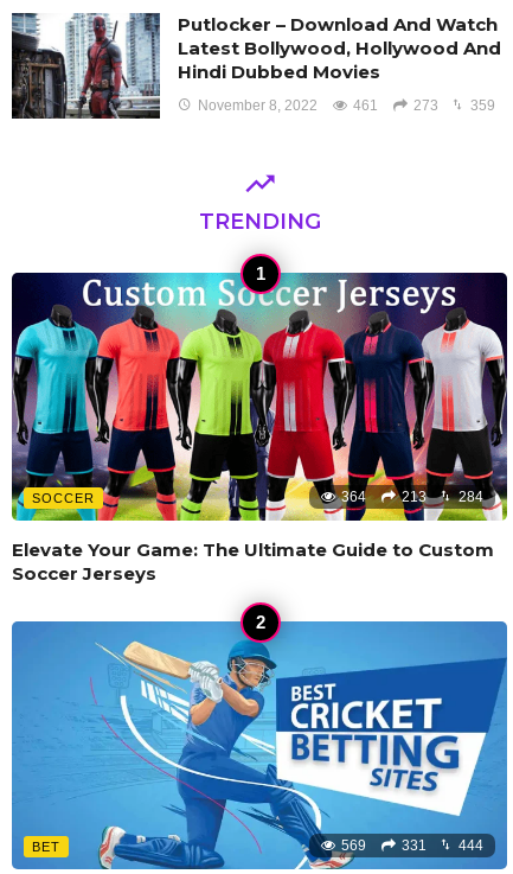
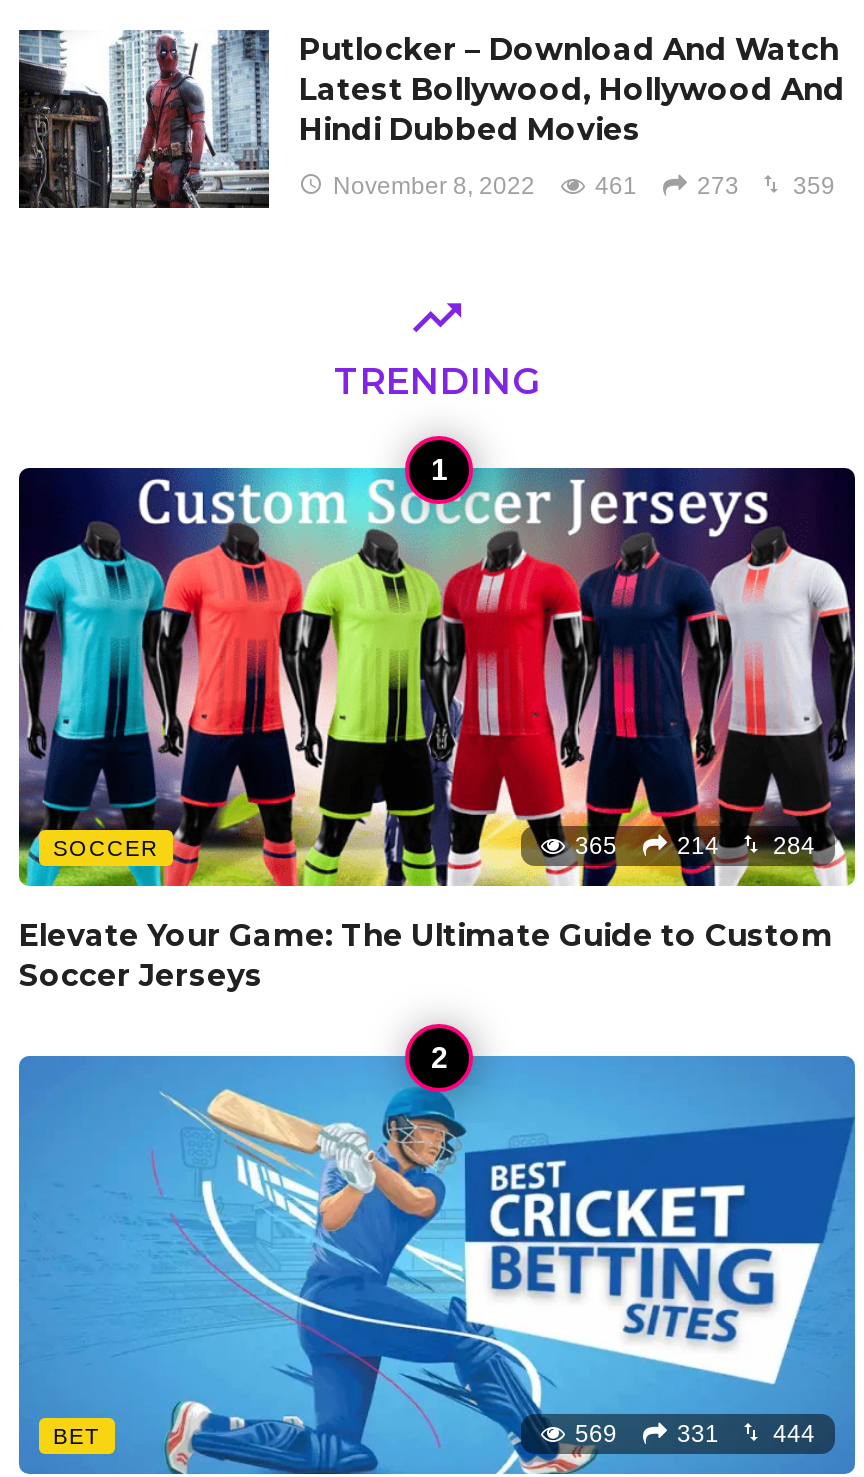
[341,489,366,506] 364 -> [575,833,617,861] 365
[402,489,483,506] 213 284 -> [677,833,815,861] 214 284

